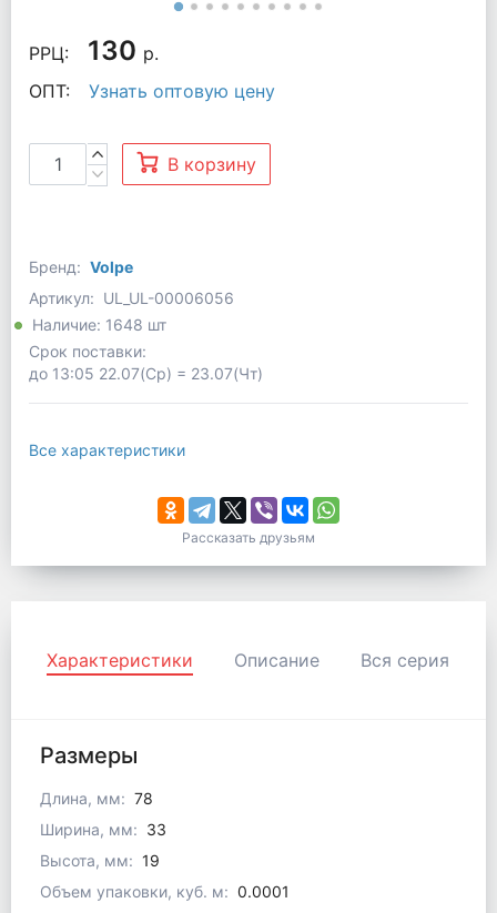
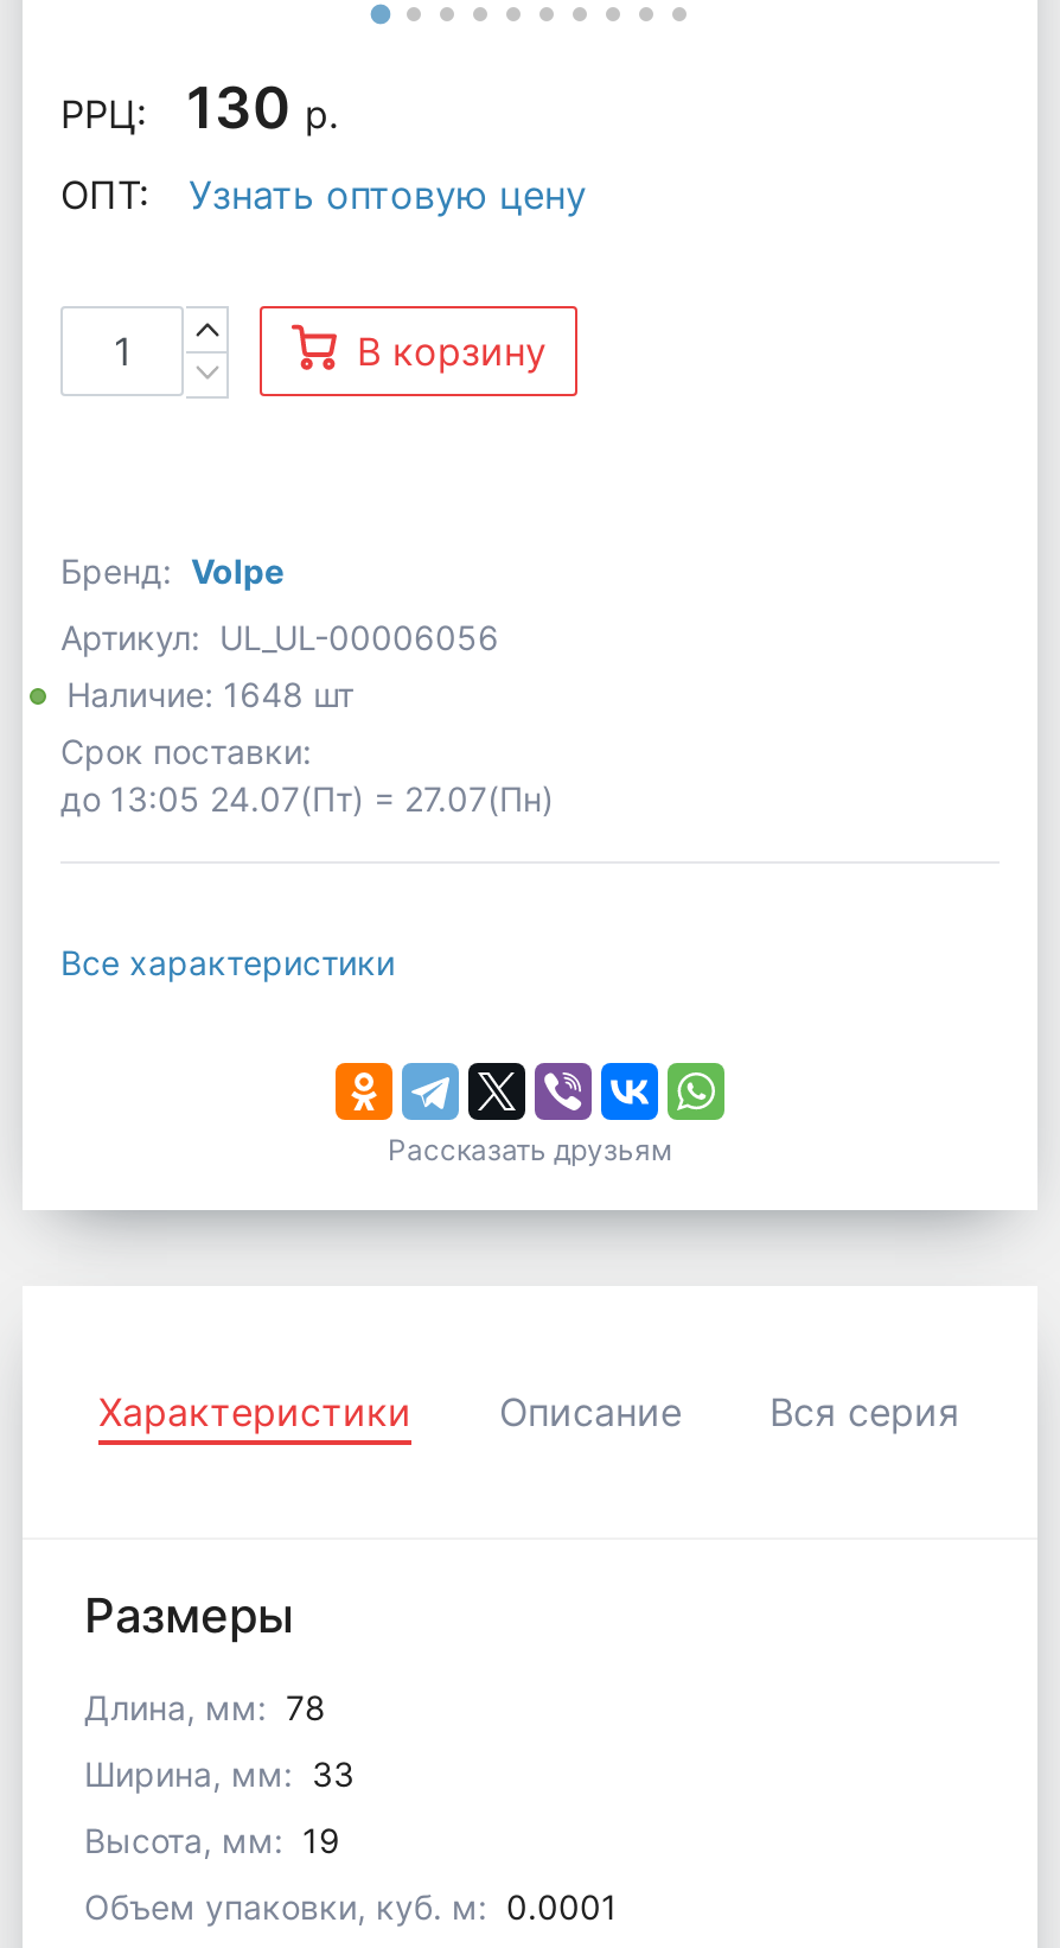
[29,364,263,383] до 13:05 22.07(Ср) = 23.07(Чт) -> [60,779,554,820] до 13:05 24.07(Пт) = 27.07(Пн)

